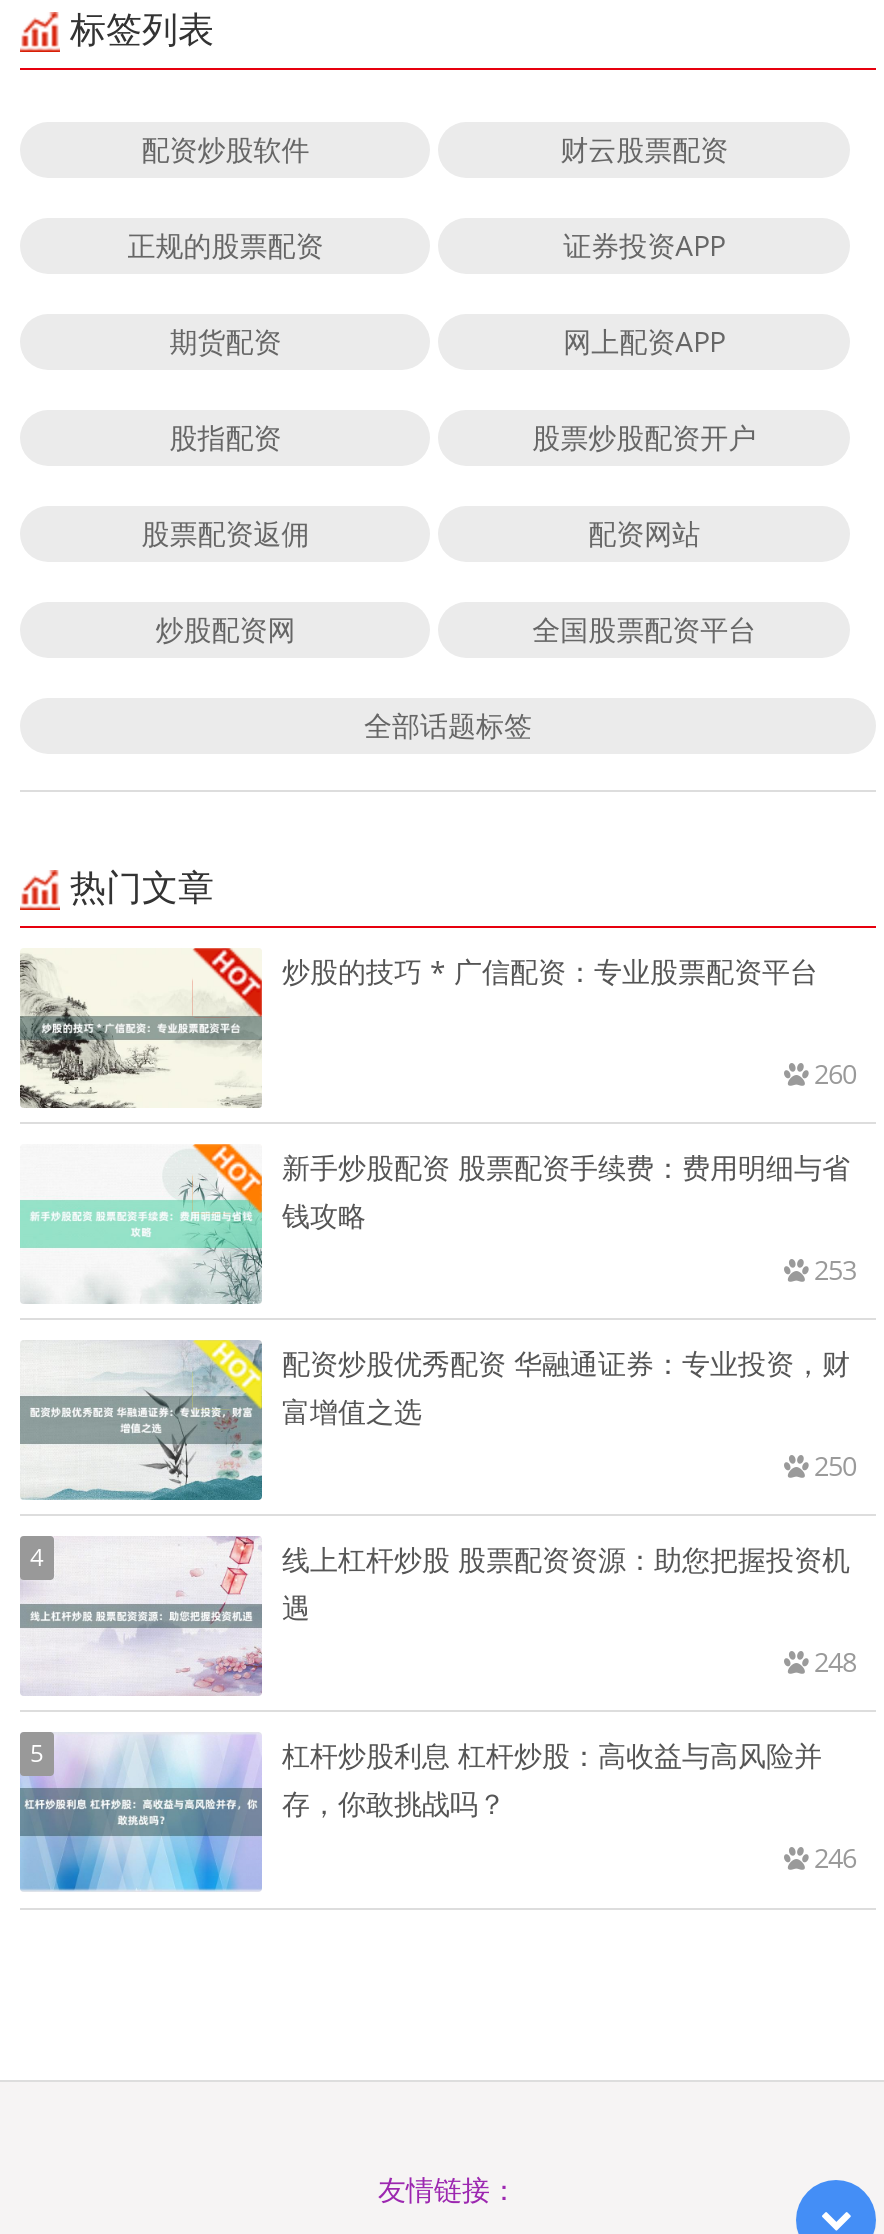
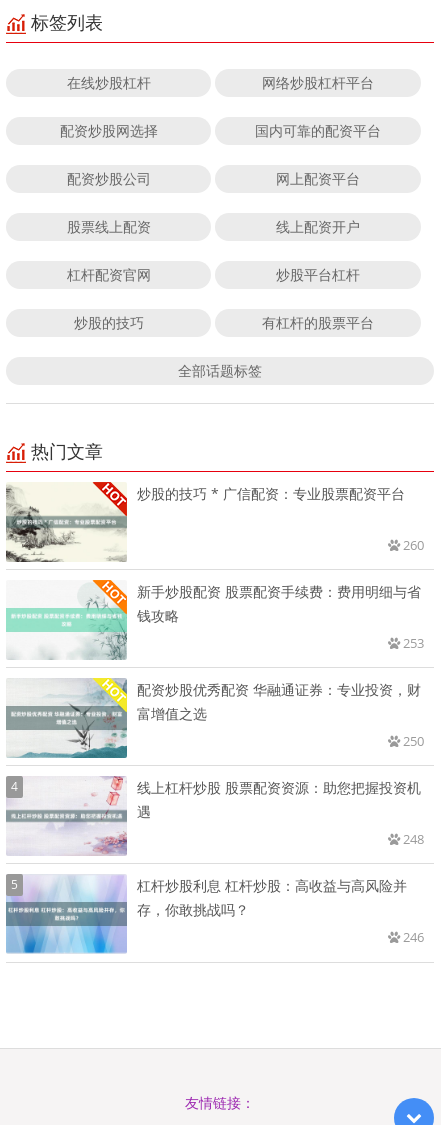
[141,130,728,168] 配资炒股软件 | 财云股票配资 -> [67,73,374,92] 在线炒股杠杆 | 网络炒股杠杆平台
[127,226,725,264] 正规的股票配资 | 证券投资APP -> [60,121,381,140] 配资炒股网选择 | 国内可靠的配资平台
[169,322,725,360] 期货配资 | 网上配资APP -> [67,169,360,188] 配资炒股公司 | 网上配资平台
[169,418,756,456] 股指配资 | 股票炒股配资开户 -> [67,217,360,236] 股票线上配资 | 线上配资开户
[141,514,700,552] 股票配资返佣 | 配资网站 -> [67,265,360,284] 杠杆配资官网 | 炒股平台杠杆
[155,610,756,648] 炒股配资网 | 全国股票配资平台 -> [74,313,374,332] 炒股的技巧 | 有杠杆的股票平台

